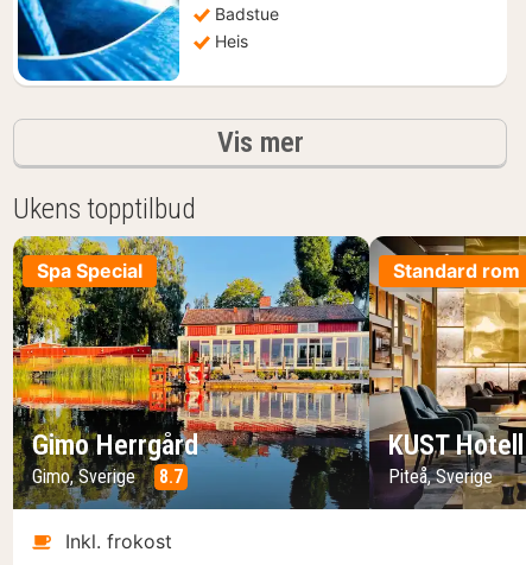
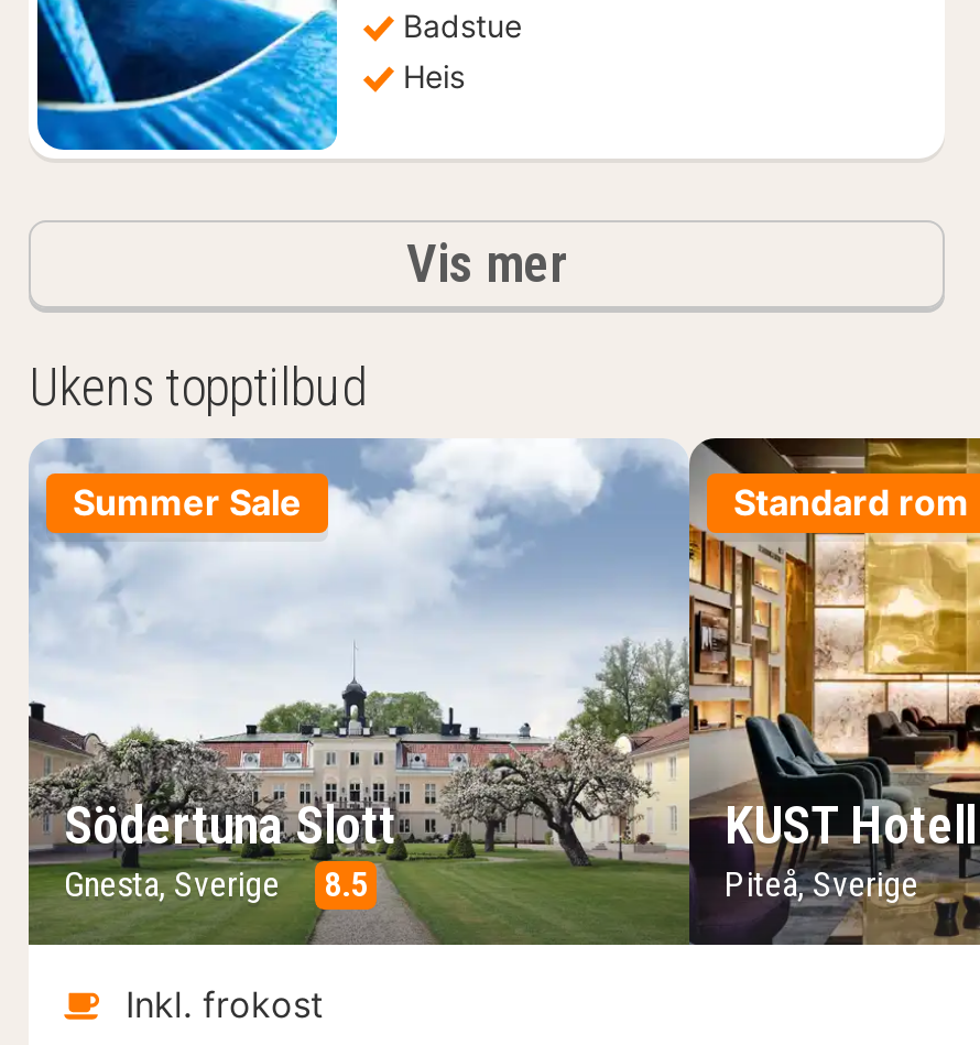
[12,235,370,509] [image] | Spa Special -> [26,436,692,945] [image] | Summer Sale
[32,429,198,488] Gimo Herrgård | Gimo, Sverige | 8.7 -> [64,795,396,906] Södertuna Slott | Gnesta, Sverige | 8.5

